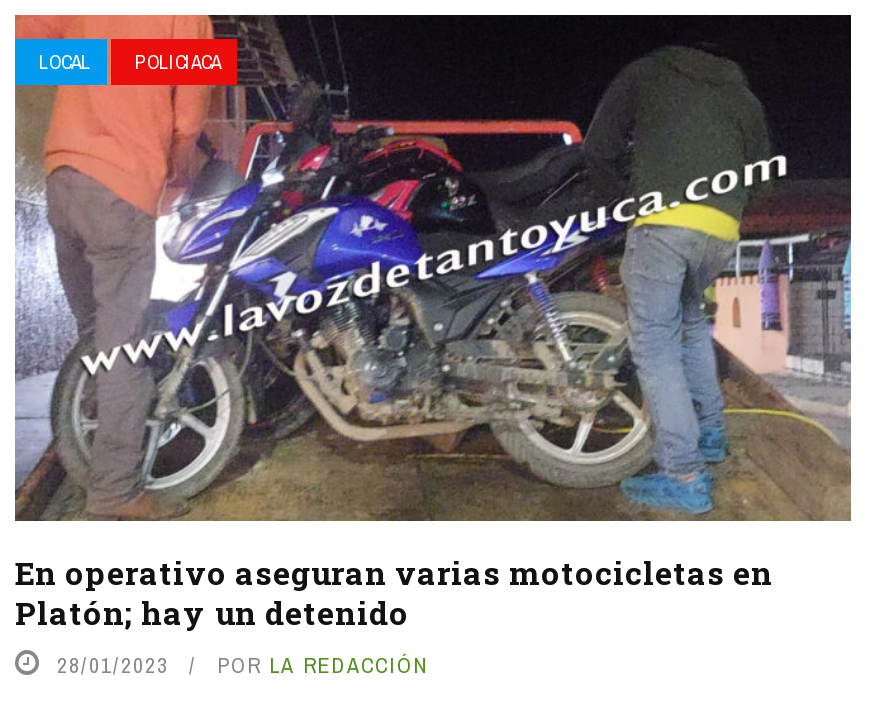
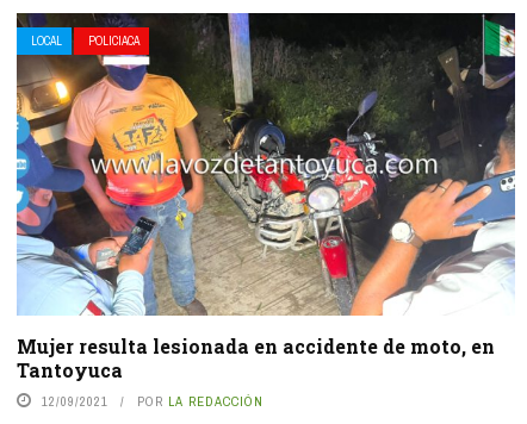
[13,12,853,679] [image] | En operativo aseguran varias motocicletas en | Platón; hay un detenido | 28/01/2023 -> [15,12,516,409] [image] | Mujer resulta lesionada en accidente de moto, en | Tantoyuca | 12/09/2021

